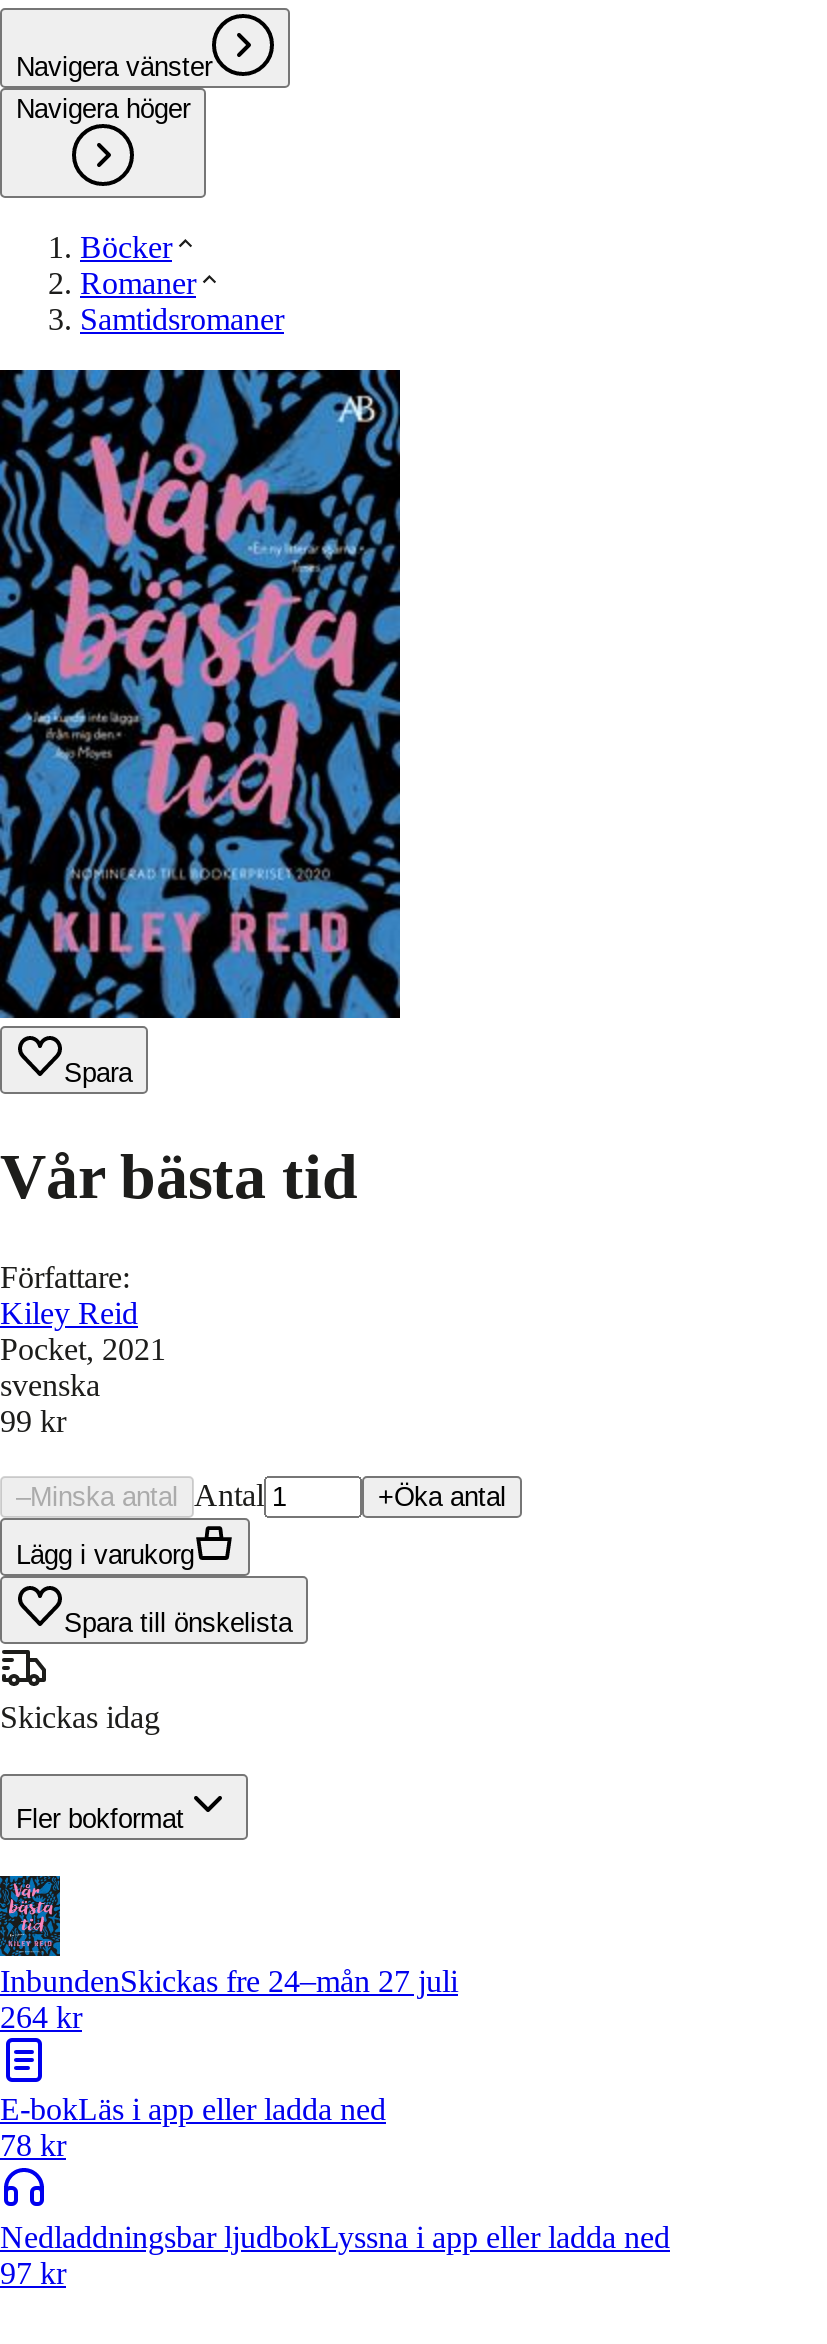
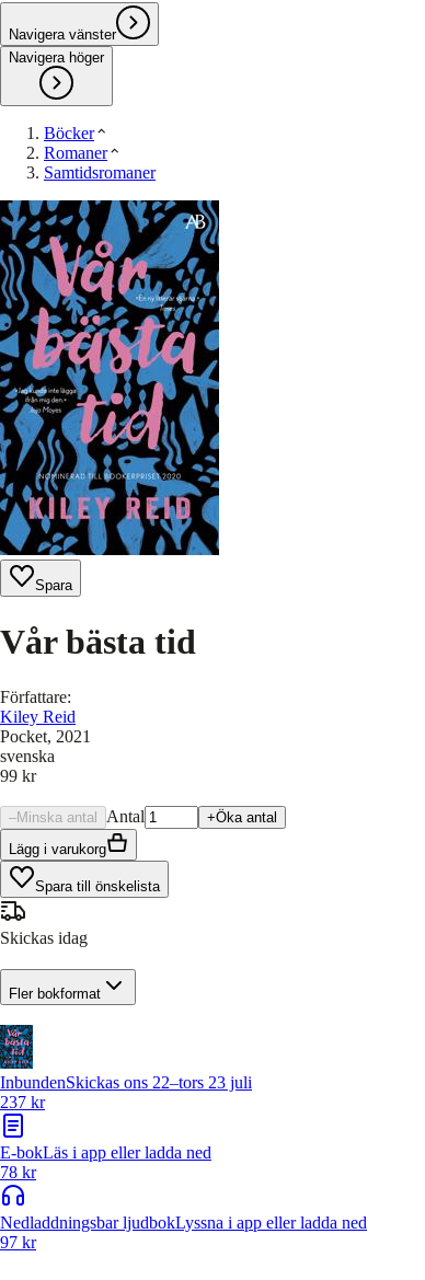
[0,1965,458,1999] InbundenSkickas fre 24–mån 27 juli -> [0,1073,252,1092] InbundenSkickas ons 22–tors 23 juli
[0,2001,82,2035] 264 kr -> [0,1093,45,1112] 237 kr

